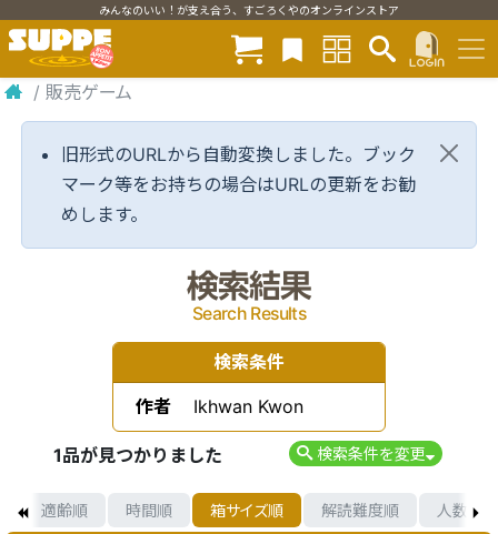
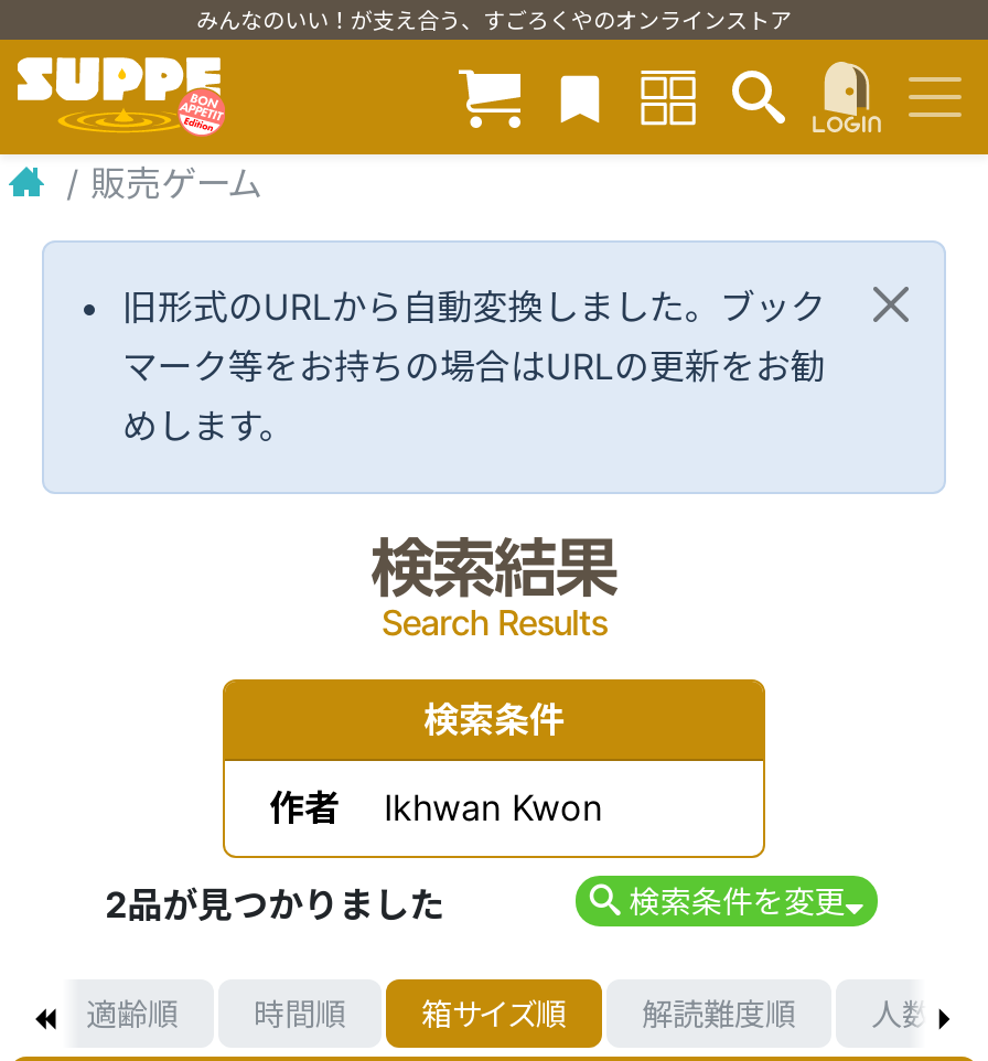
[53,444,222,466] 1品が見つかりました -> [105,882,445,926] 2品が見つかりました

